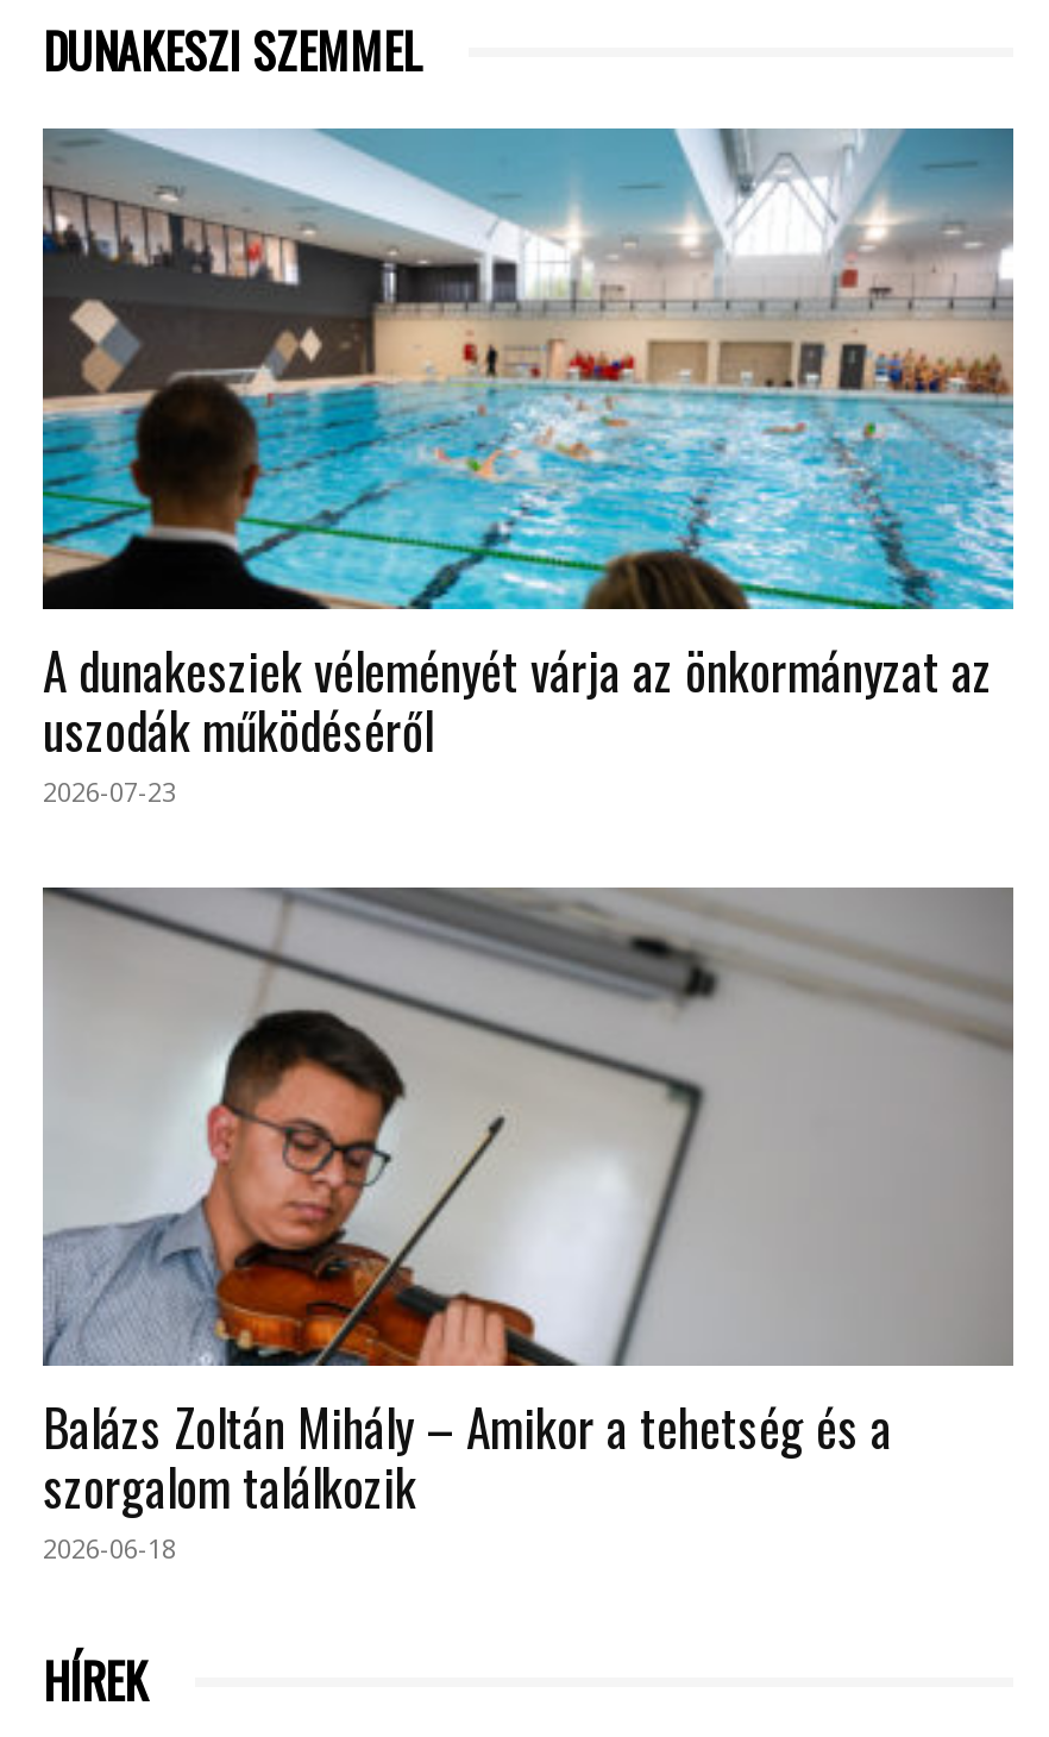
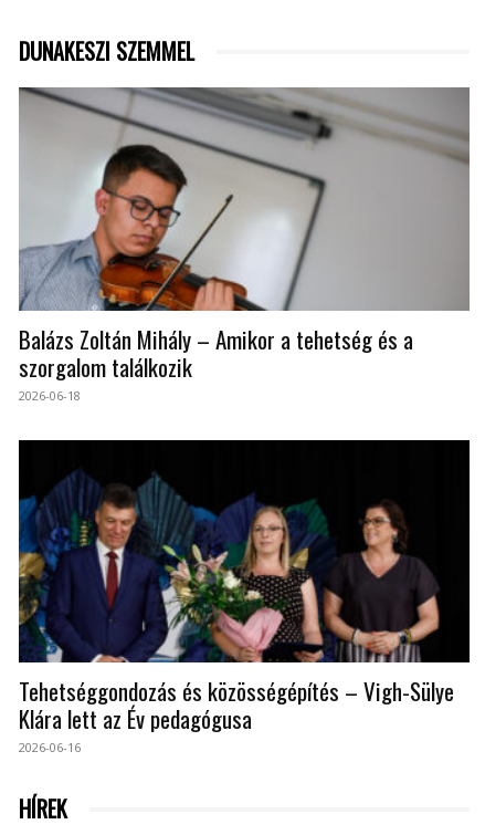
[40,128,1016,808] [image] | A dunakesziek véleményét várja az önkormányzat az | uszodák működéséről | 2026-07-23 -> none
moved [40,885,1016,1566] -> [18,86,471,403]: [image] | Balázs Zoltán Mihály – Amikor a tehetség és a | szorgalom találkozik | 2026-06-18
none -> [18,440,471,756] [image] | Tehetséggondozás és közösségépítés – Vigh-Sülye | Klára lett az Év pedagógusa | 2026-06-16

